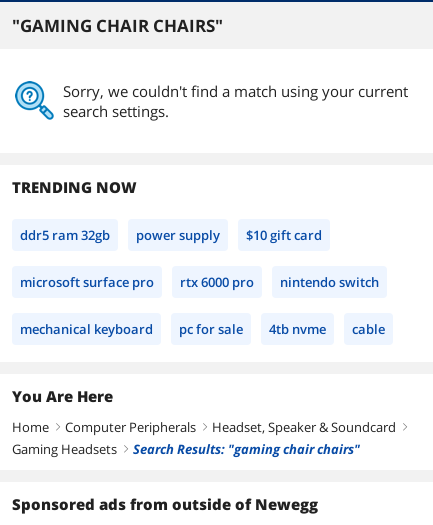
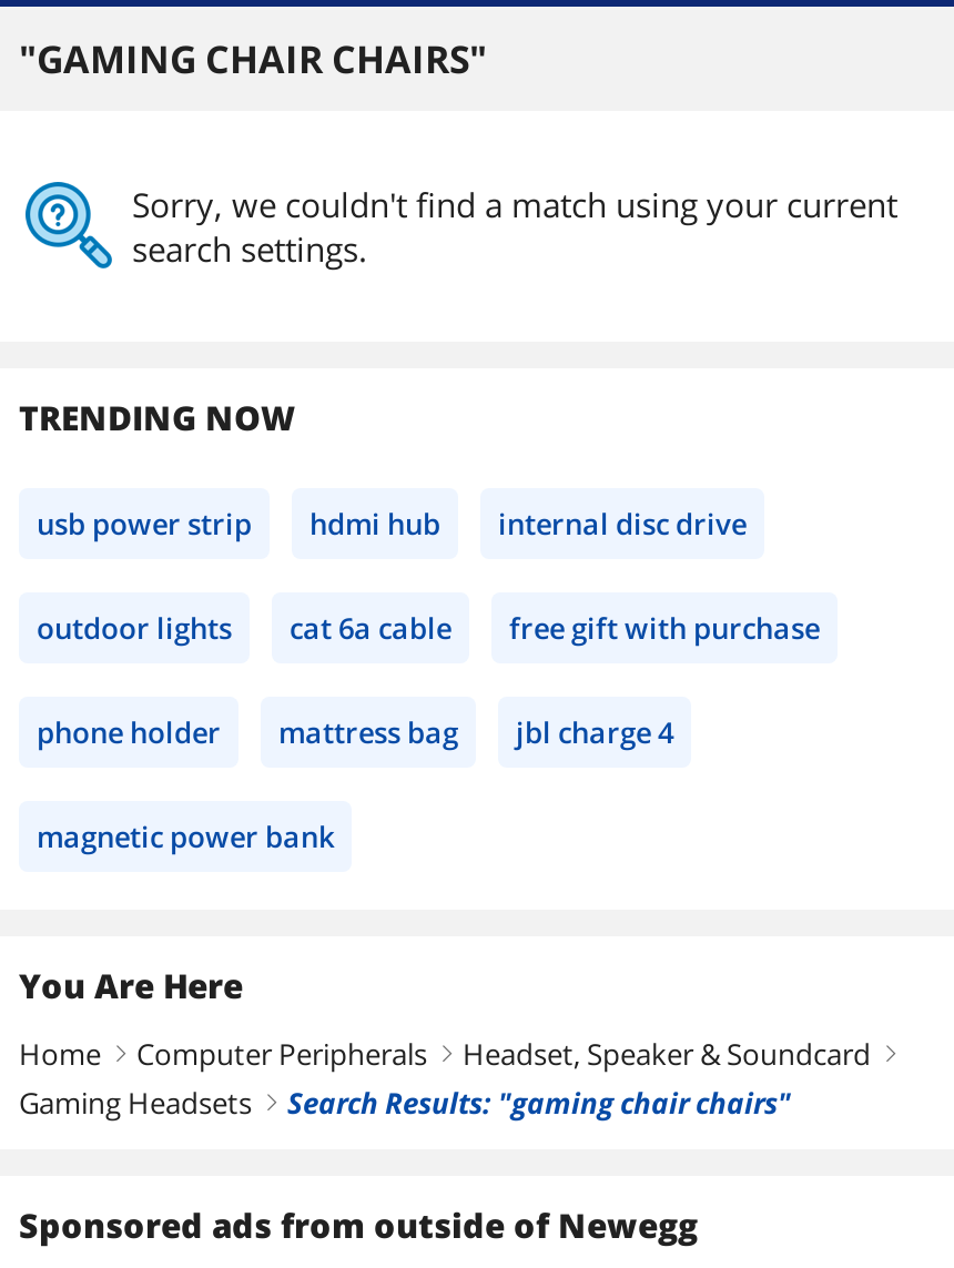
[20,226,385,338] ddr5 ram 32gb | power supply | $10 gift card | microsoft surface pro | rtx 6000 pro | nintendo switch | mechanical keyboard | pc for sale | 4tb nvme | cable -> [37,504,820,856] usb power strip | hdmi hub | internal disc drive | outdoor lights | cat 6a cable | free gift with purchase | phone holder | mattress bag | jbl charge 4 | magnetic power bank

